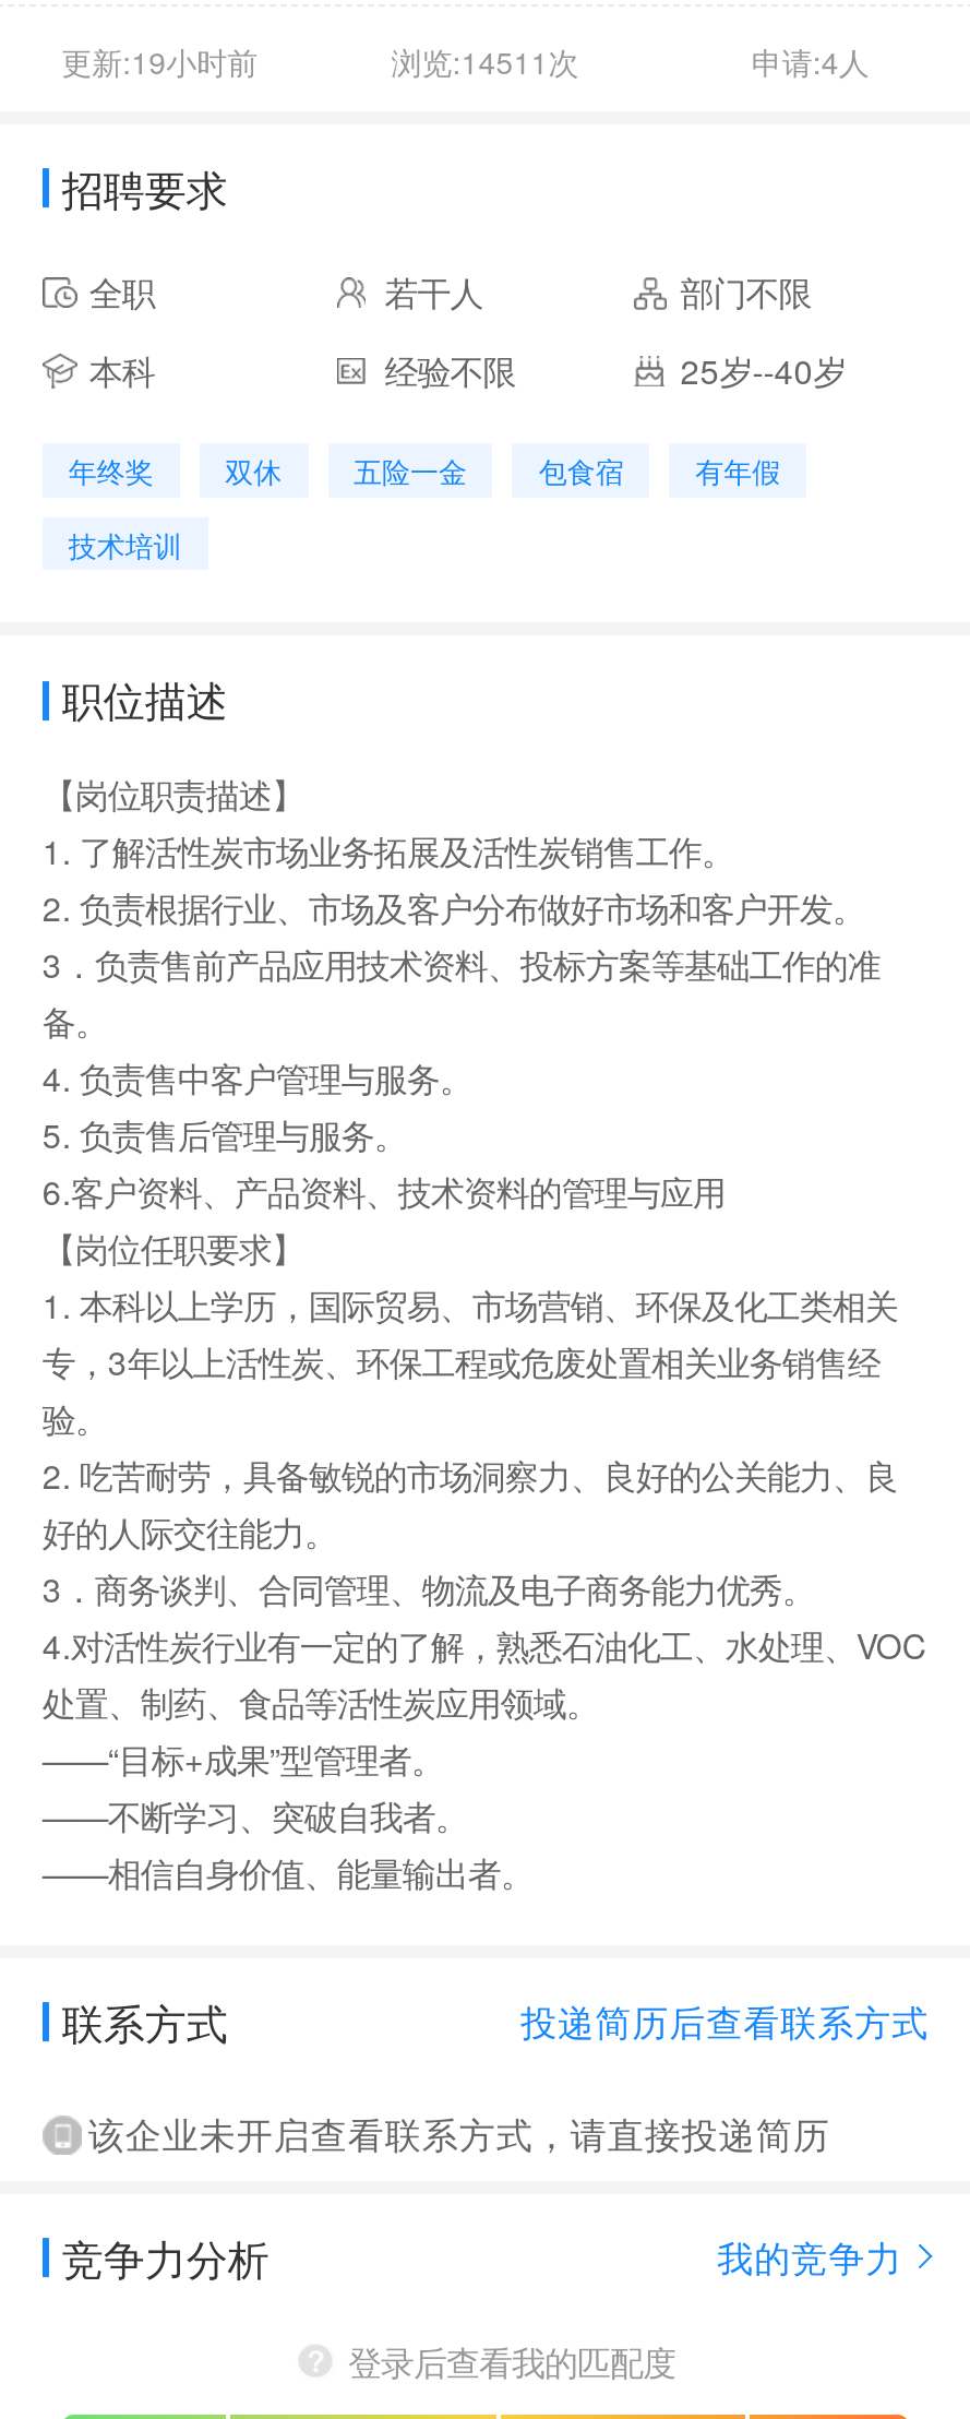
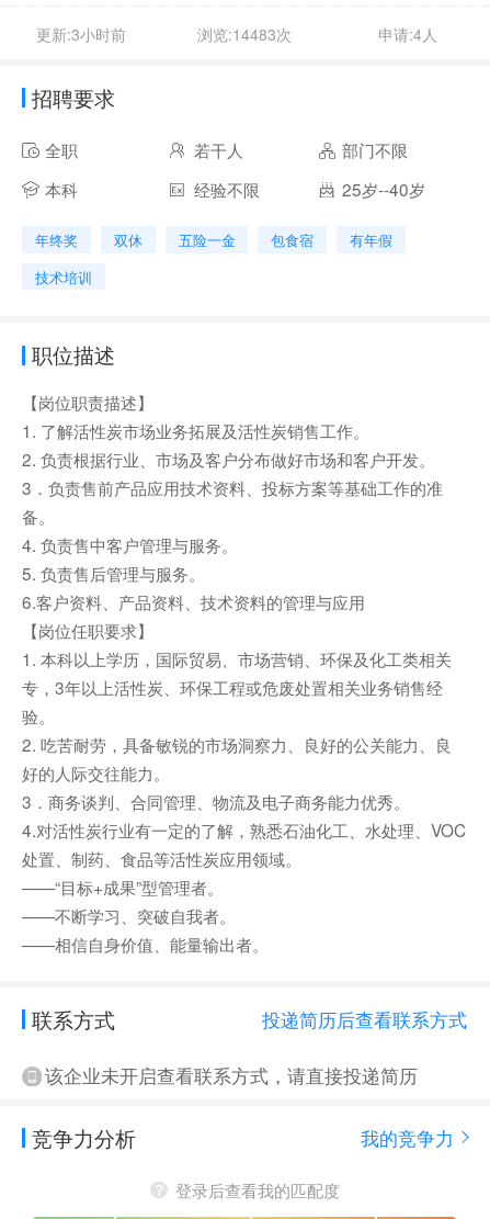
[61,40,258,83] 更新:19小时前 -> [36,23,126,45] 更新:3小时前
[391,40,579,83] 浏览:14511次 -> [197,23,291,45] 浏览:14483次

